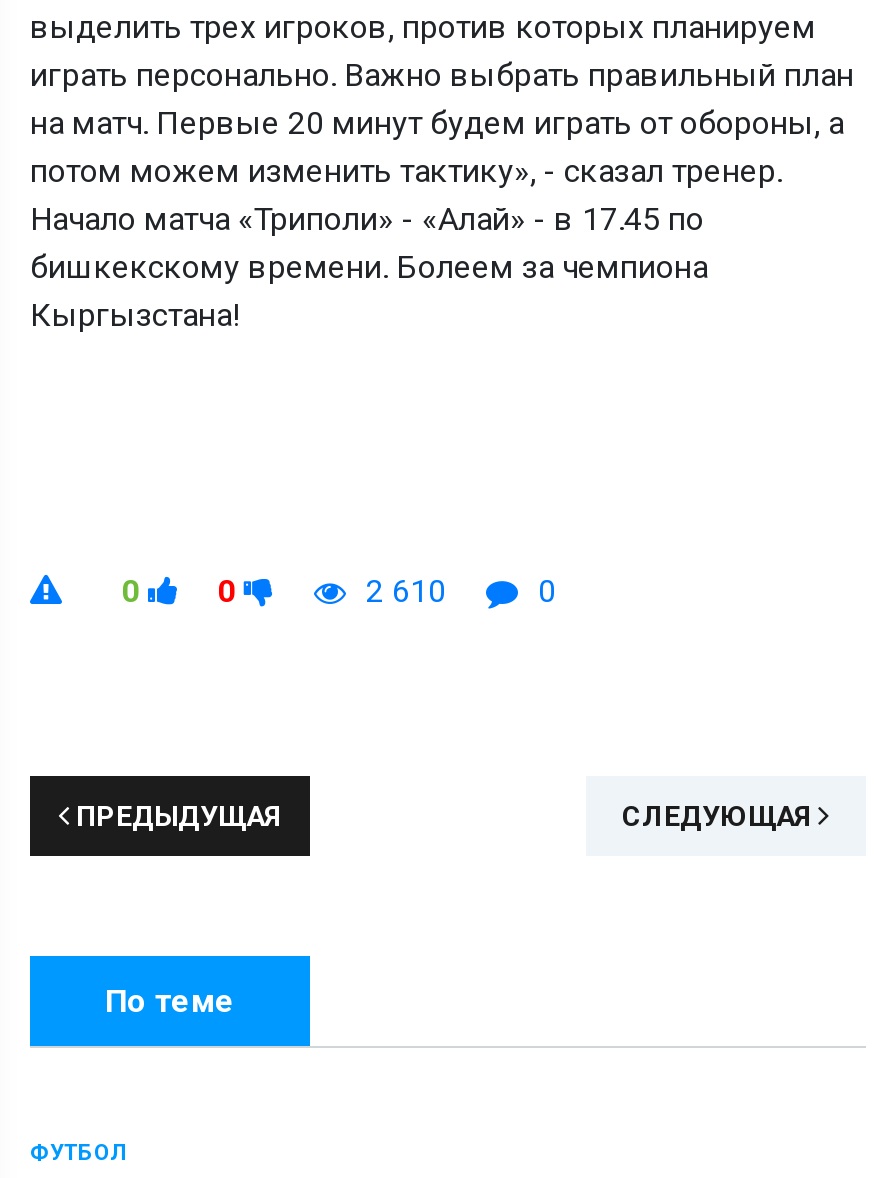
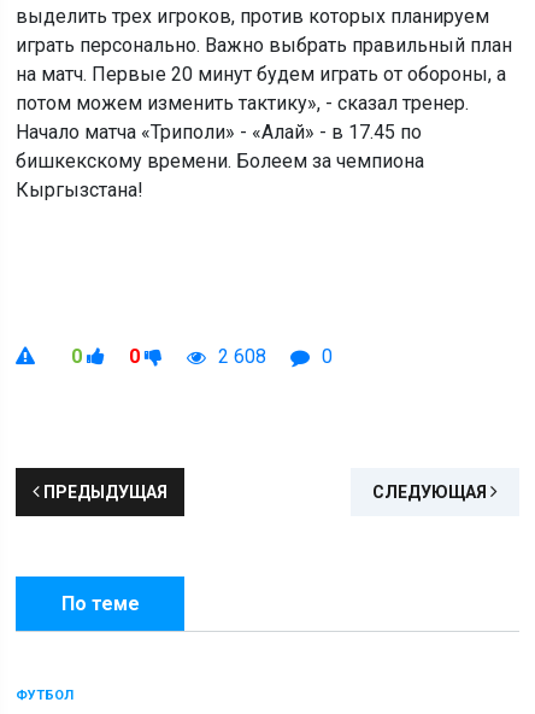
[366,571,446,609] 2 610 -> [218,344,266,367] 2 608

